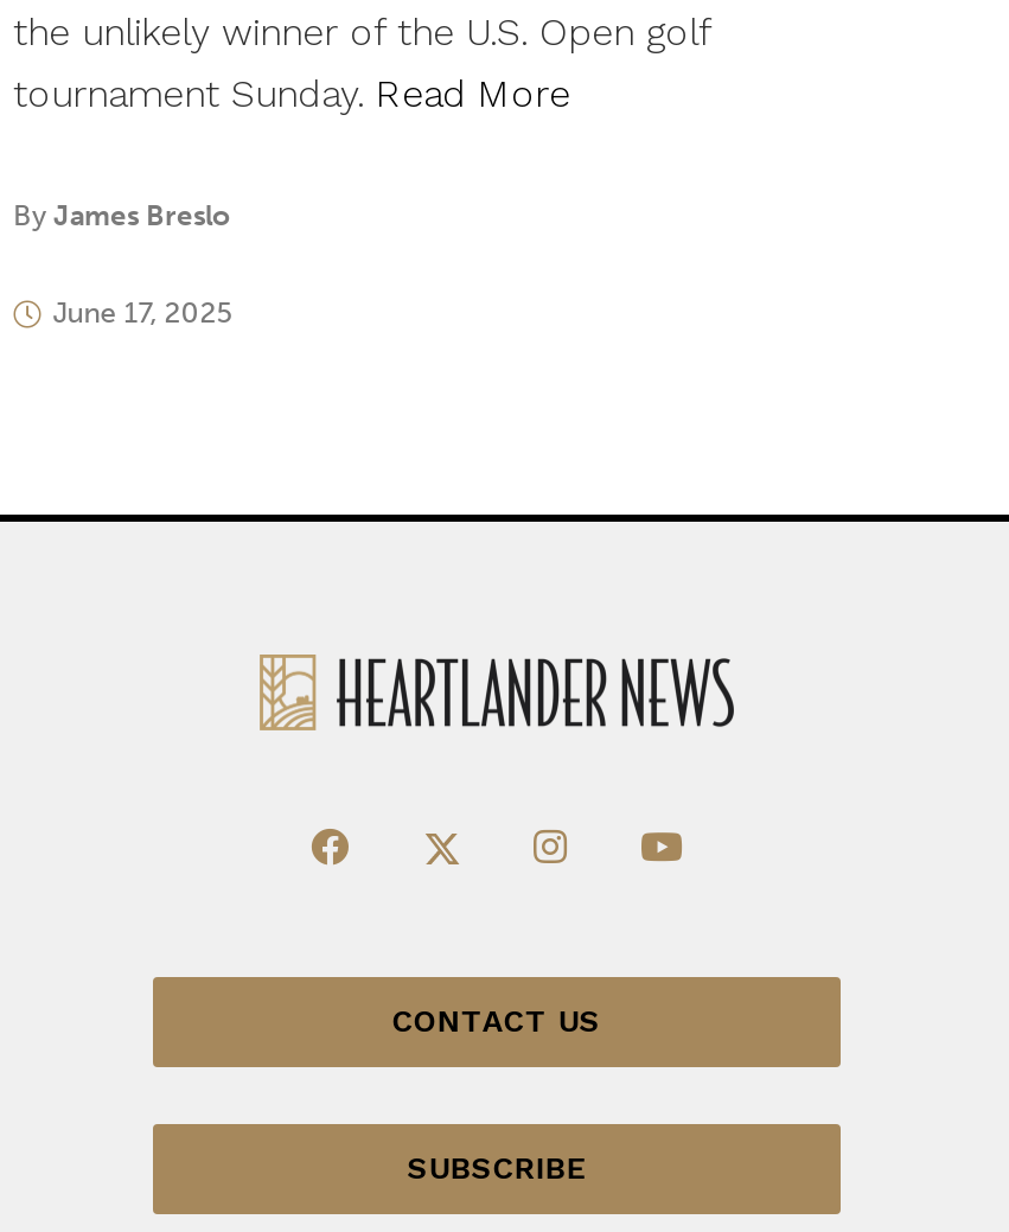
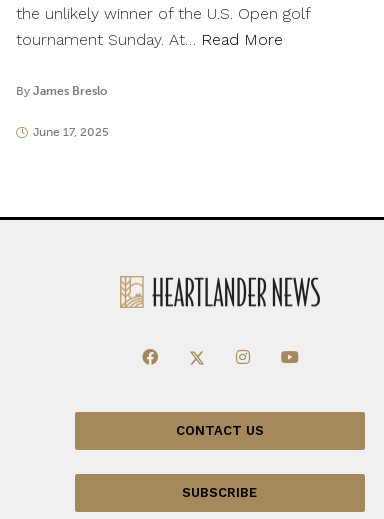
[13,71,570,116] tournament Sunday. Read More -> [16,30,283,49] tournament Sunday. At… Read More

